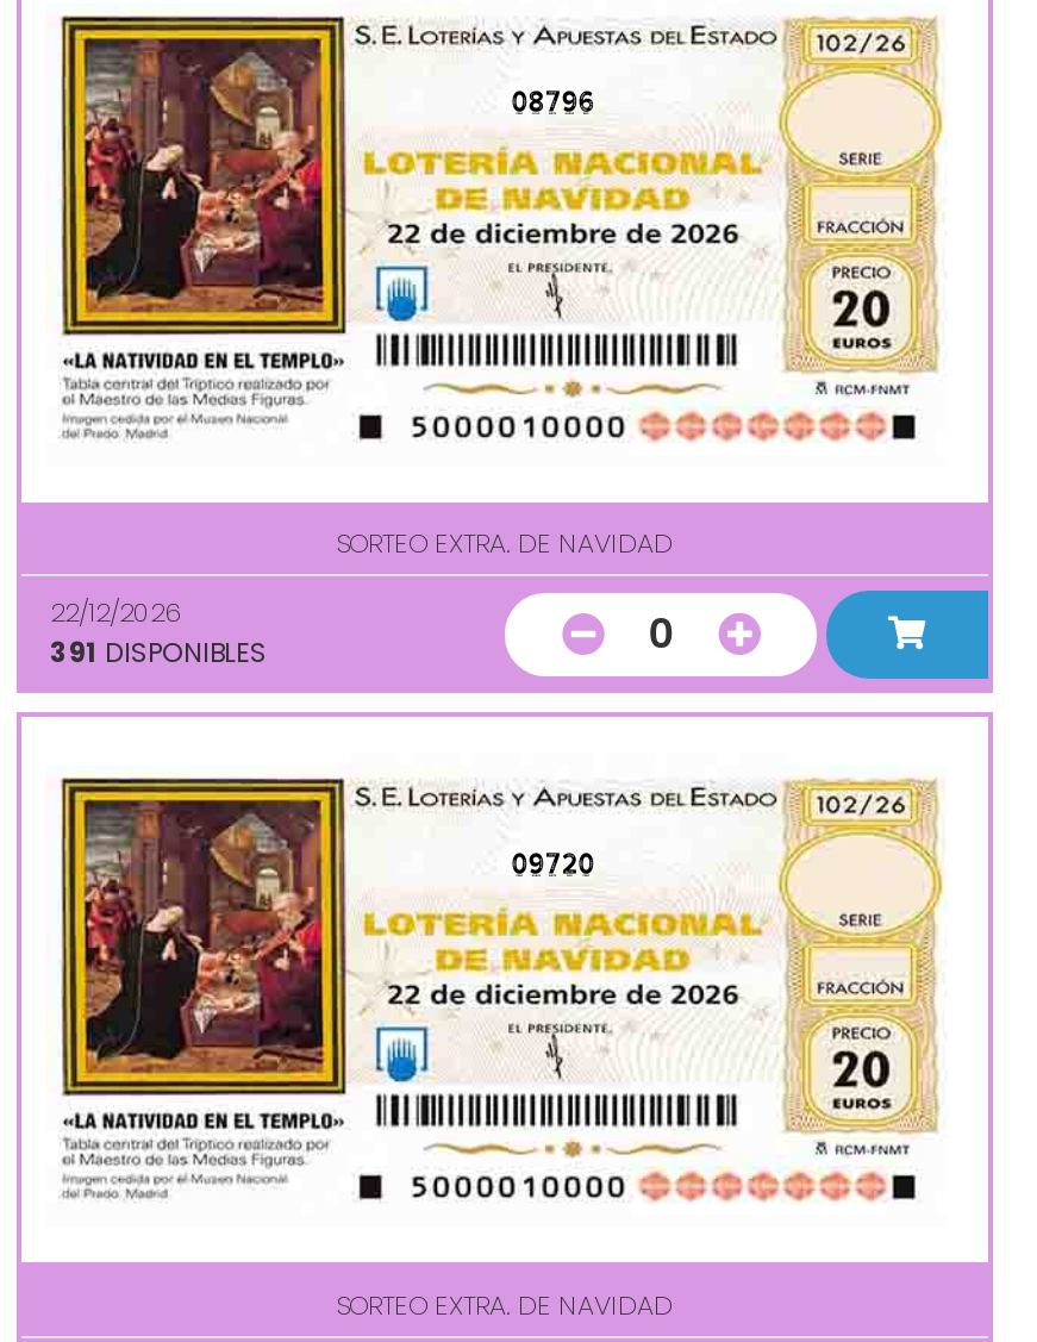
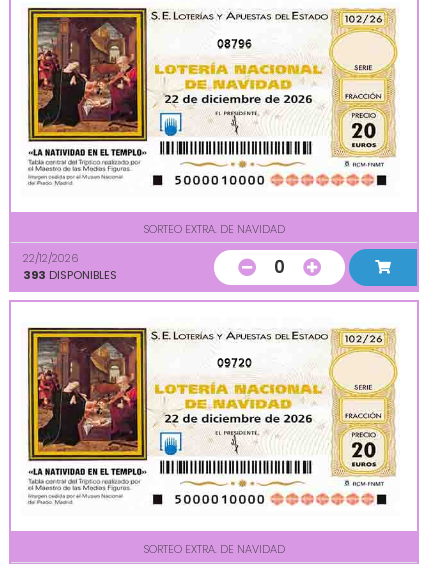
[50,635,267,673] 391 DISPONIBLES -> [23,267,117,283] 393 DISPONIBLES

